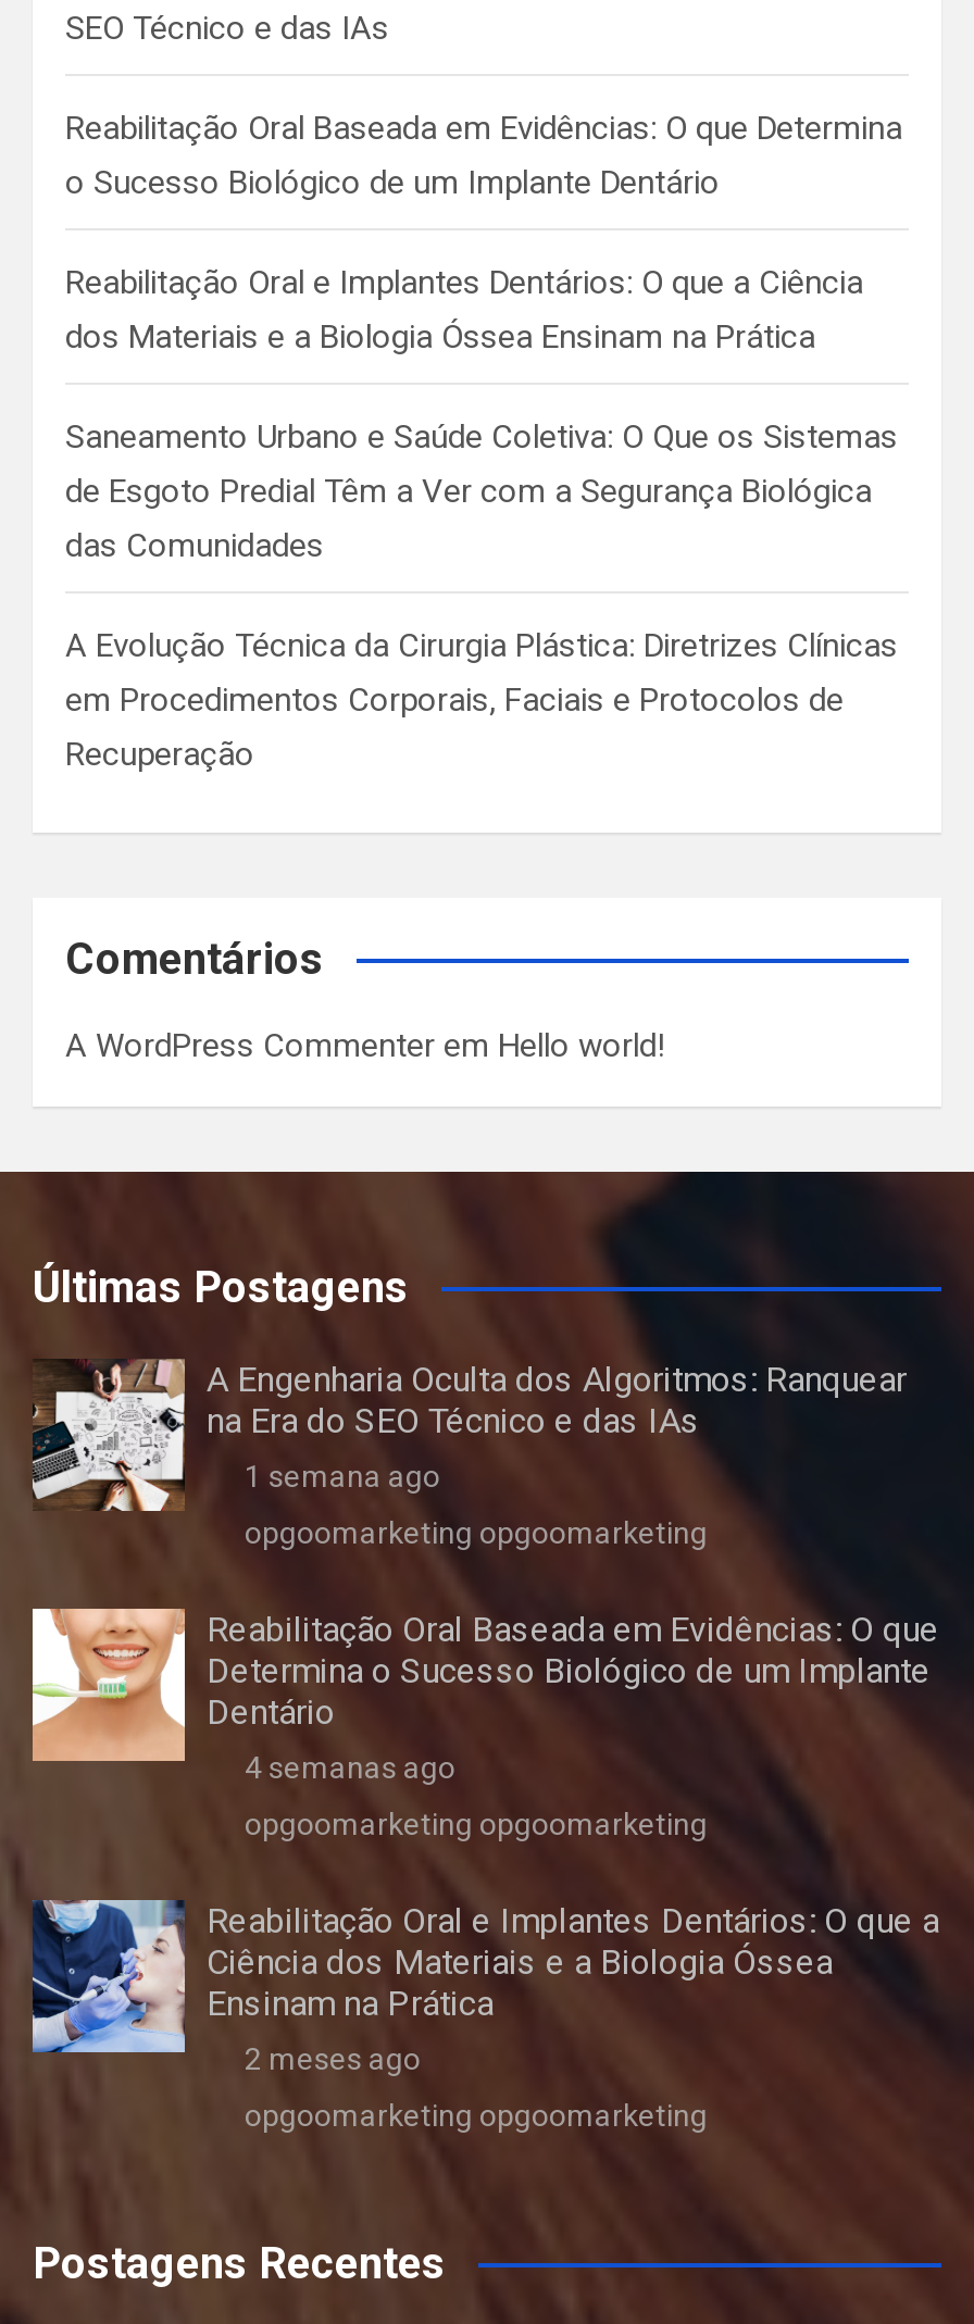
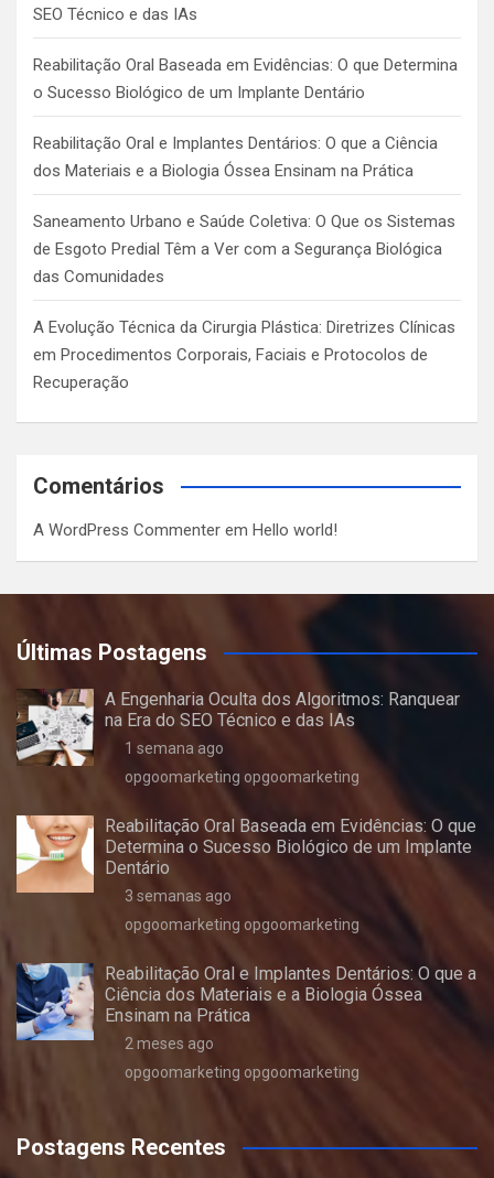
[245,1749,455,1784] 4 semanas ago -> [124,887,231,904] 3 semanas ago

